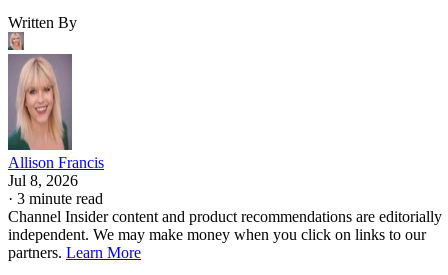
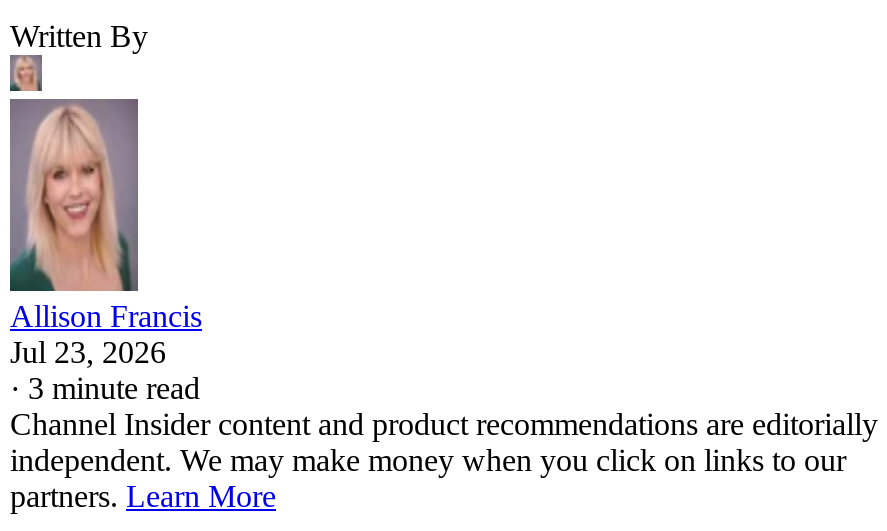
[8,172,78,189] Jul 8, 2026 -> [10,334,166,368] Jul 23, 2026

